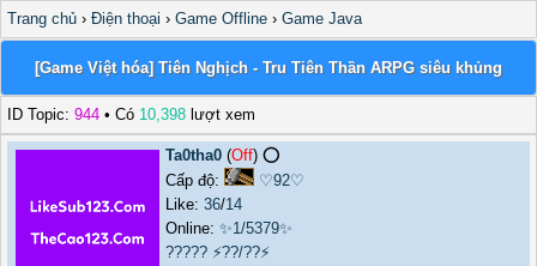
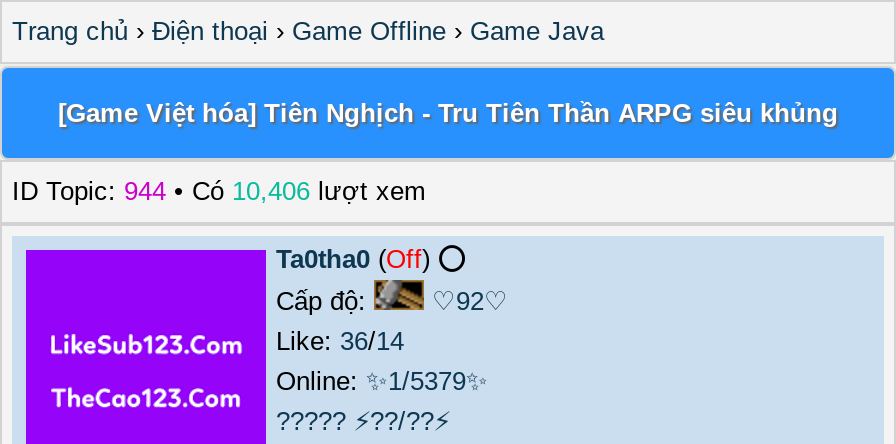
[7,106,255,124] ID Topic: 944 • Có 10,398 lượt xem -> [12,177,426,207] ID Topic: 944 • Có 10,406 lượt xem

